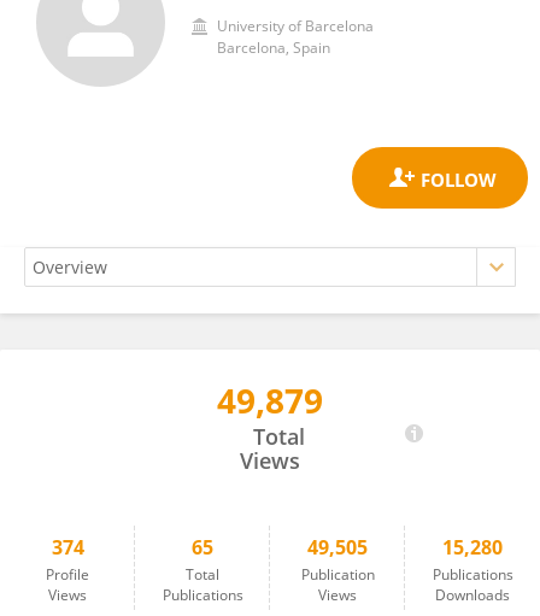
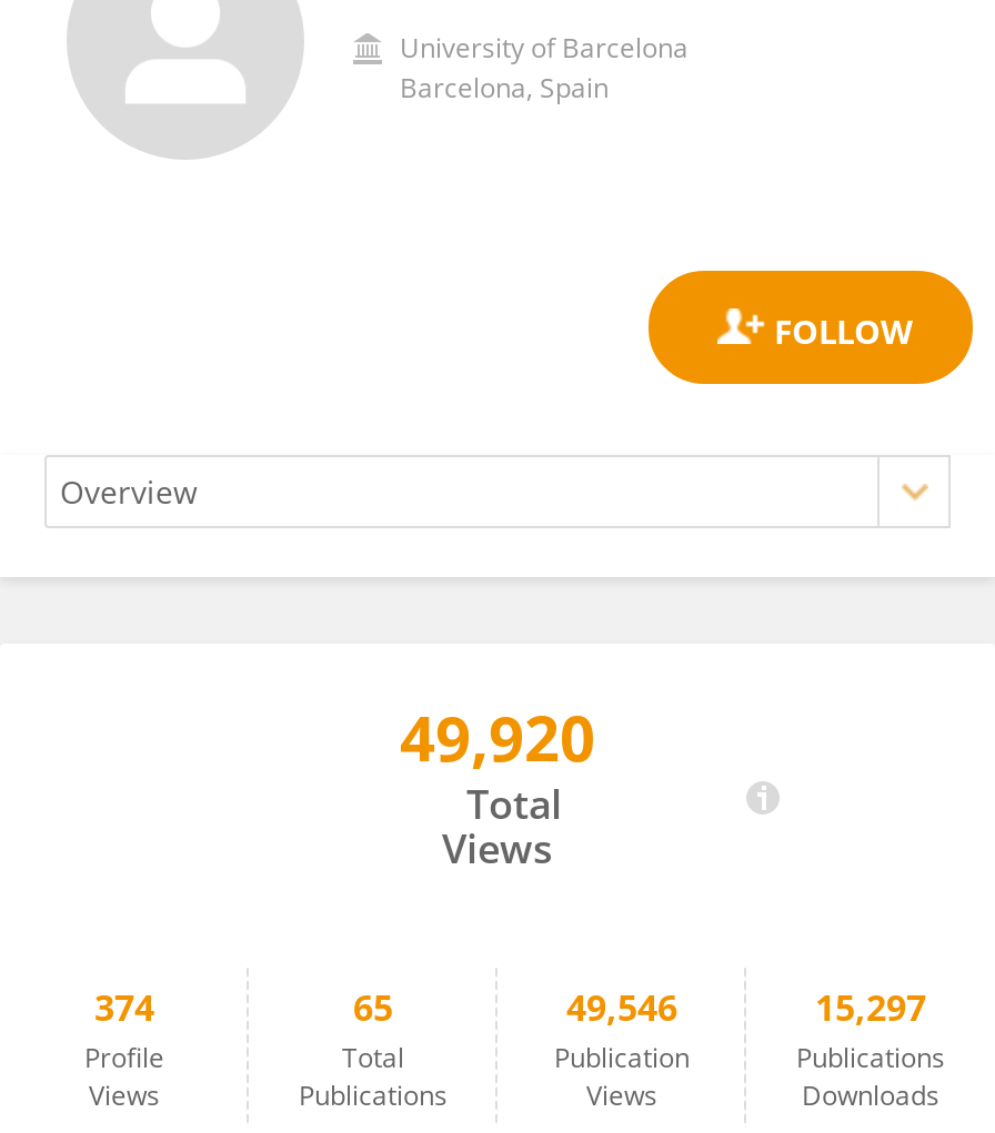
[217,377,323,423] 49,879 -> [400,695,595,779] 49,920
[307,534,368,561] 49,505 -> [566,983,677,1032] 49,546
[442,534,503,561] 15,280 -> [815,983,926,1032] 15,297

